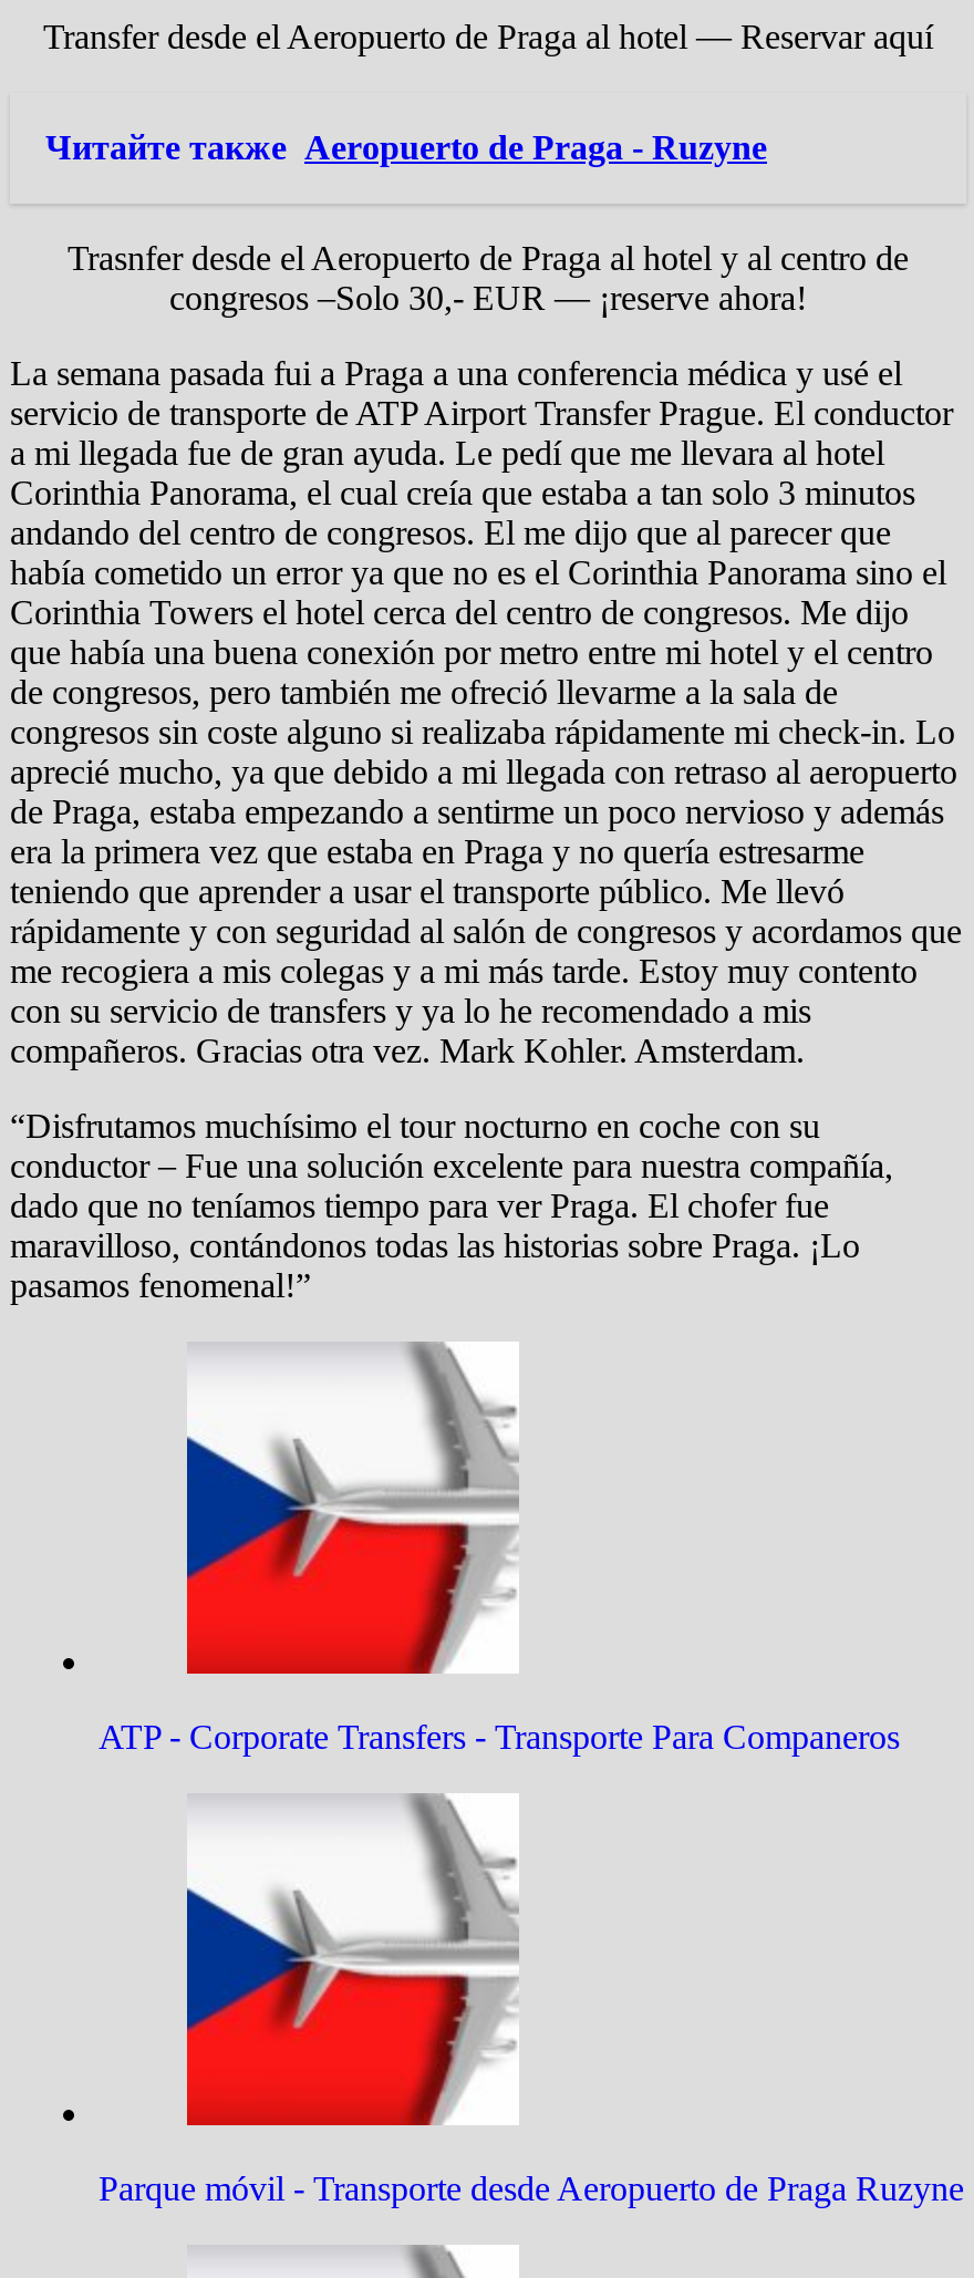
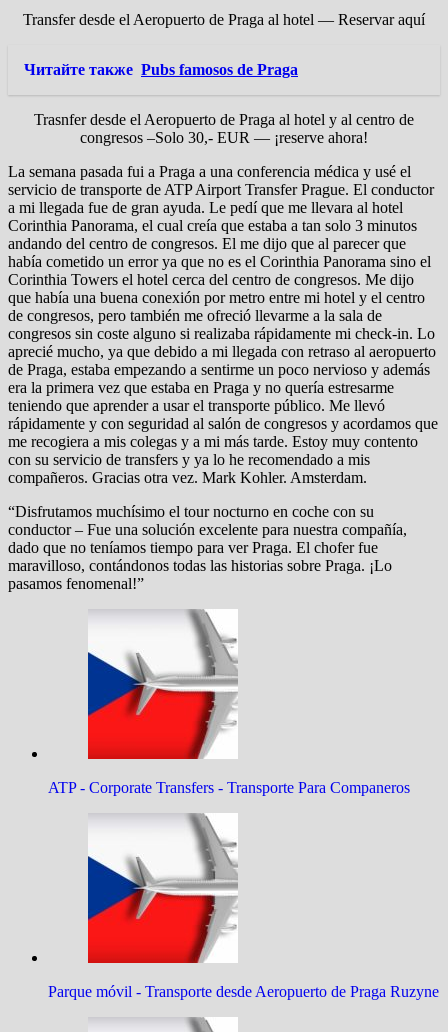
[45,128,767,166] Читайте также Aeropuerto de Praga - Ruzyne -> [24,61,298,78] Читайте также Pubs famosos de Praga

